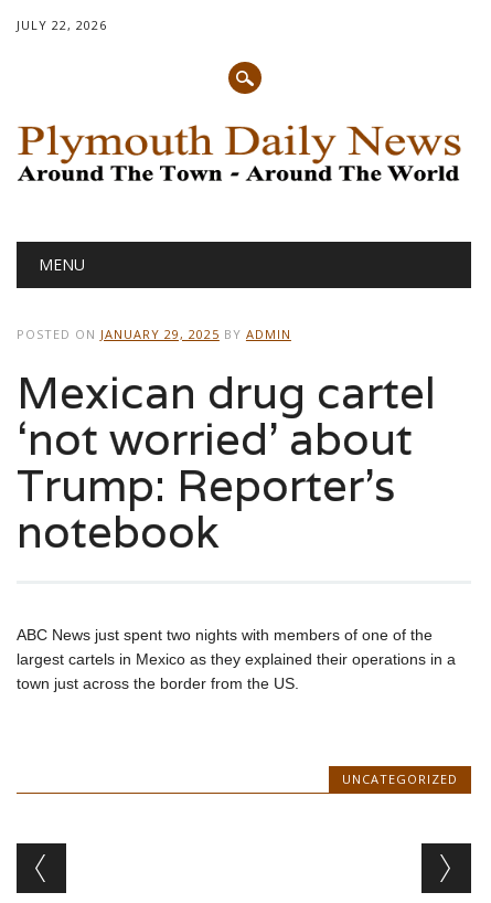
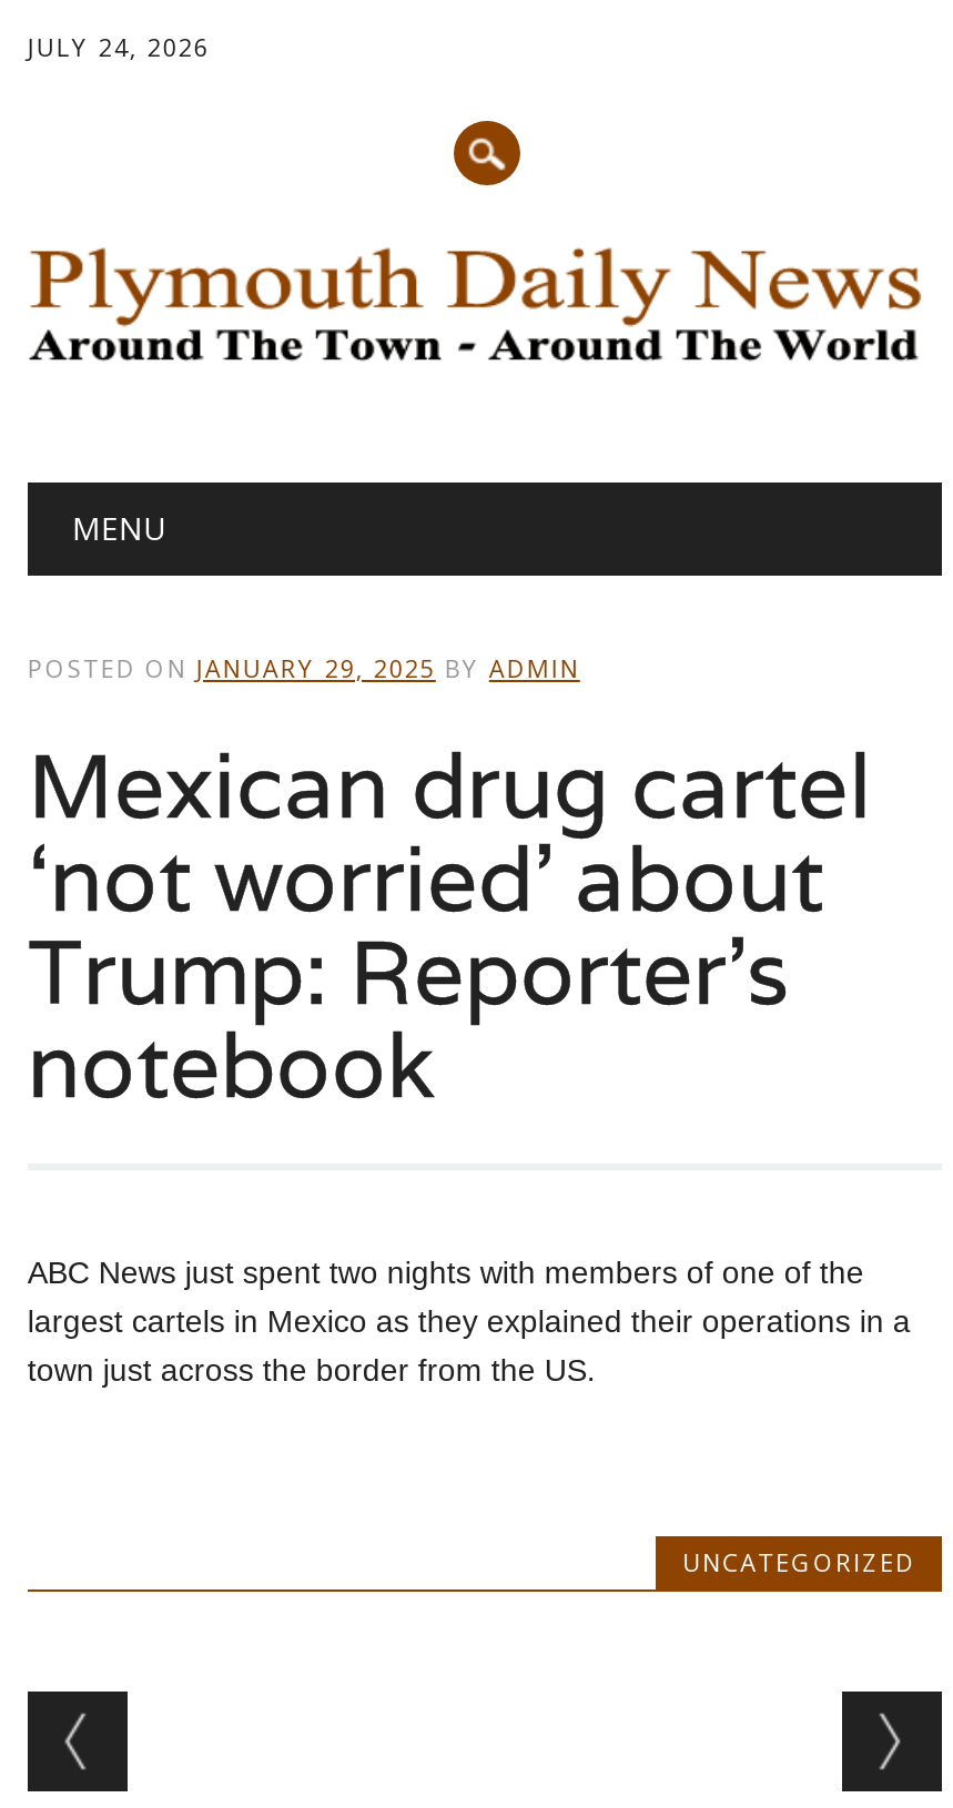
[16,17,107,33] JULY 22, 2026 -> [28,30,209,63] JULY 24, 2026

